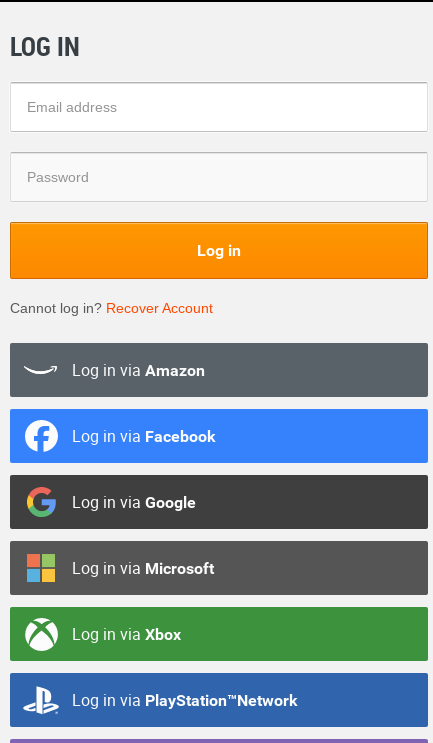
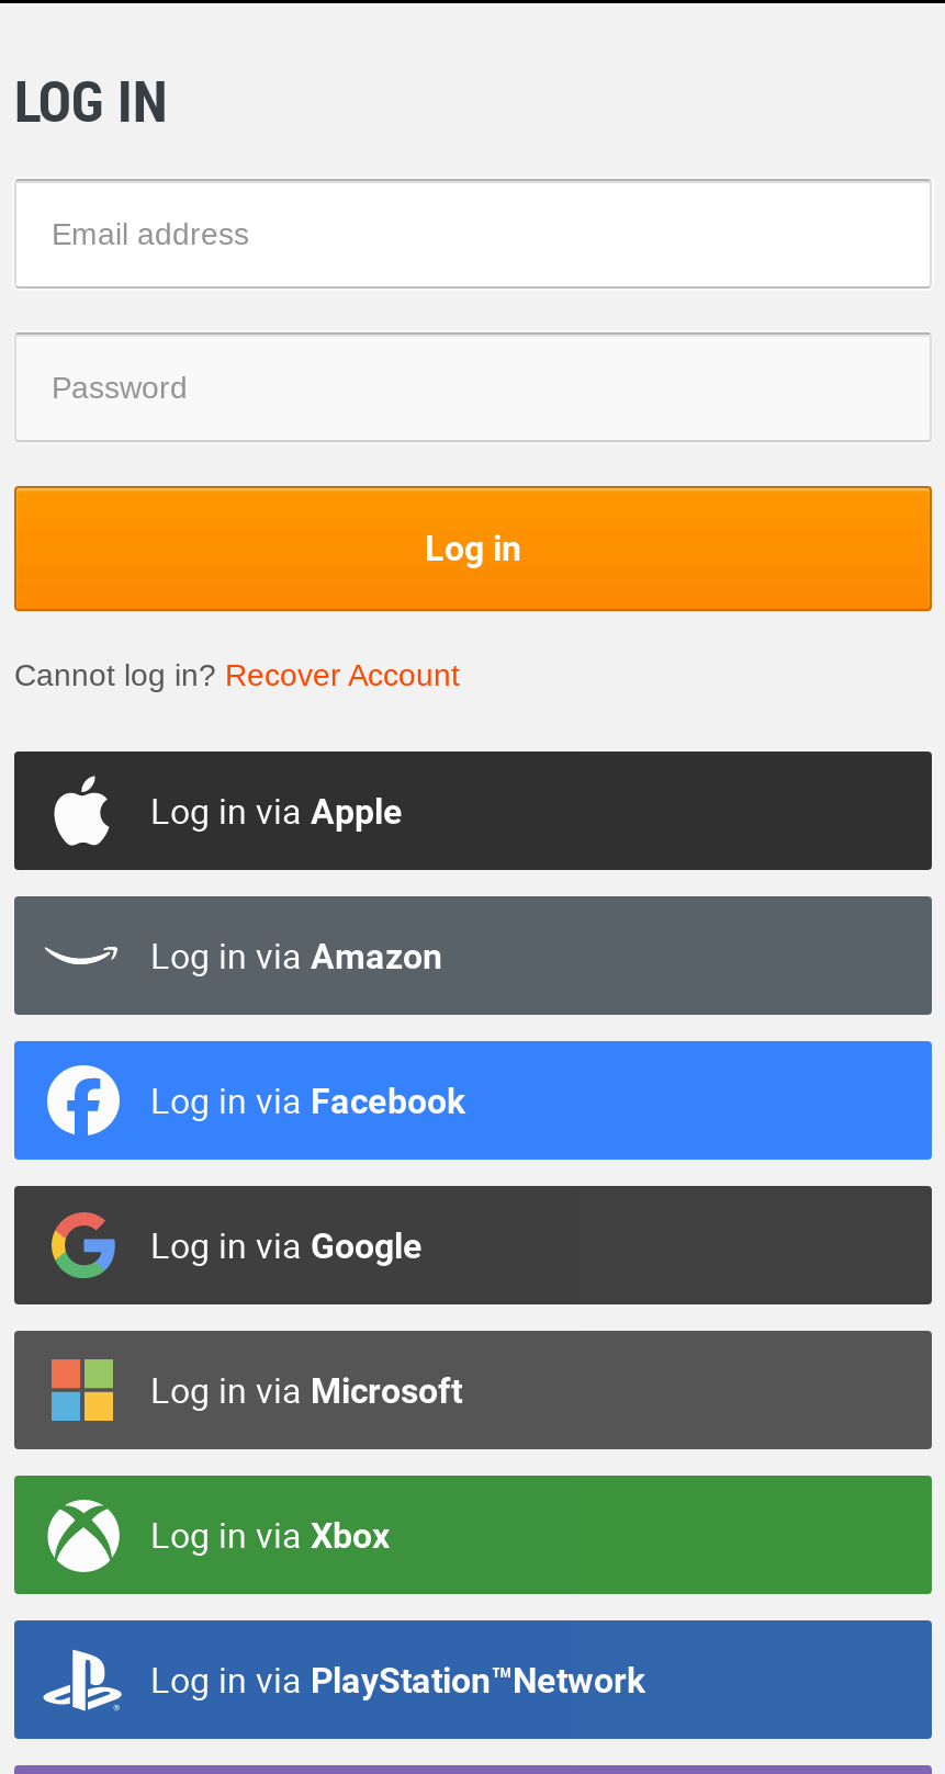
none -> [150,786,403,834] Log in via Apple

